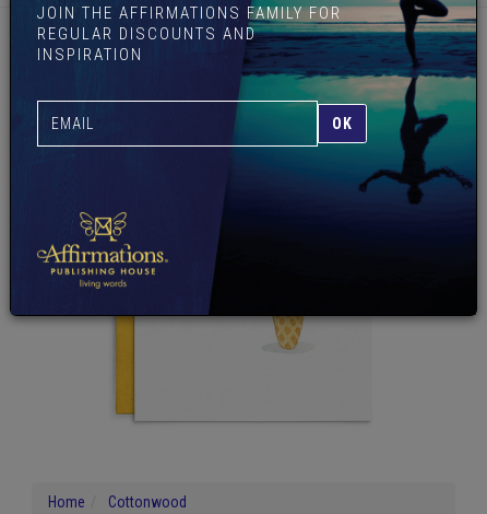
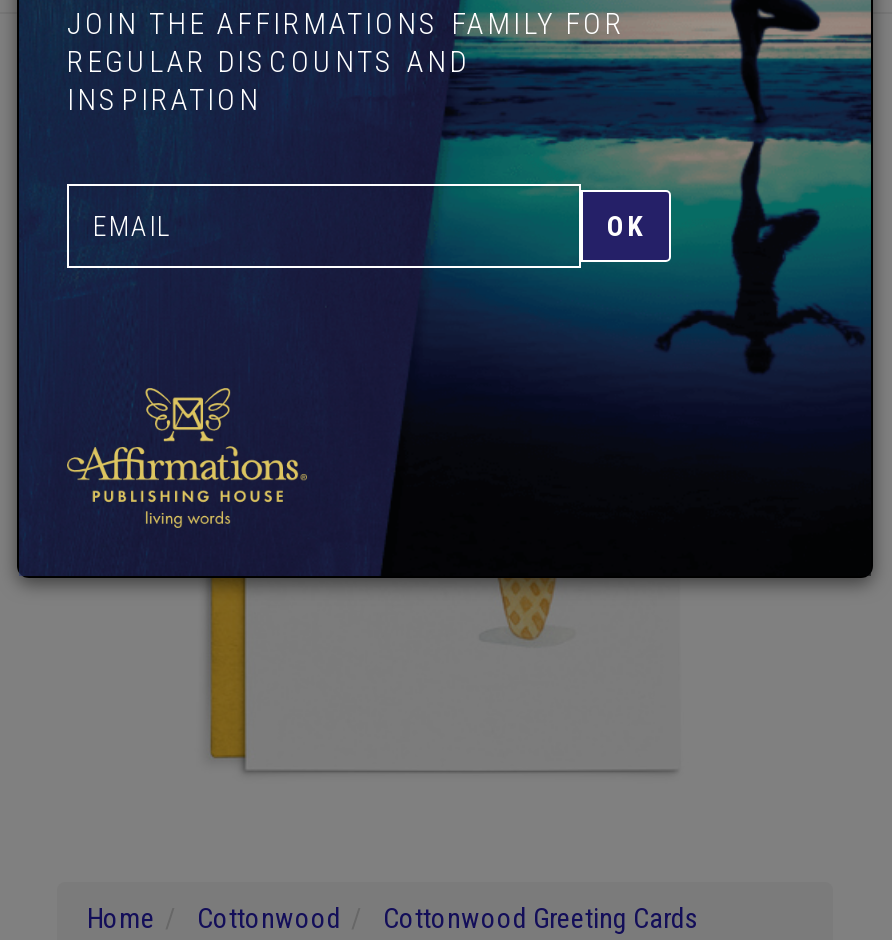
none -> [383,903,699,935] Cottonwood Greeting Cards

